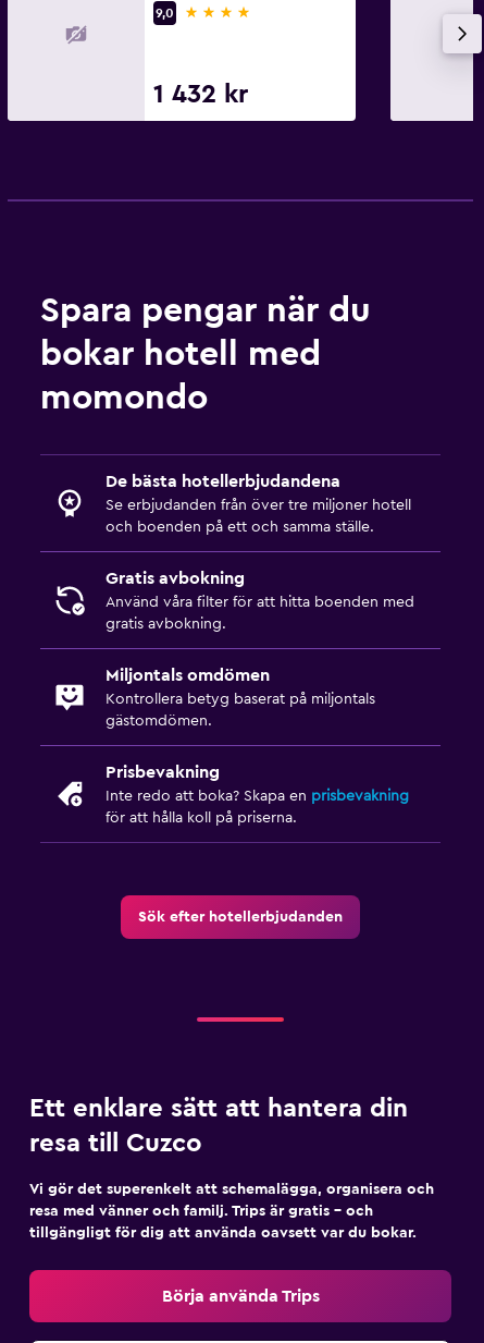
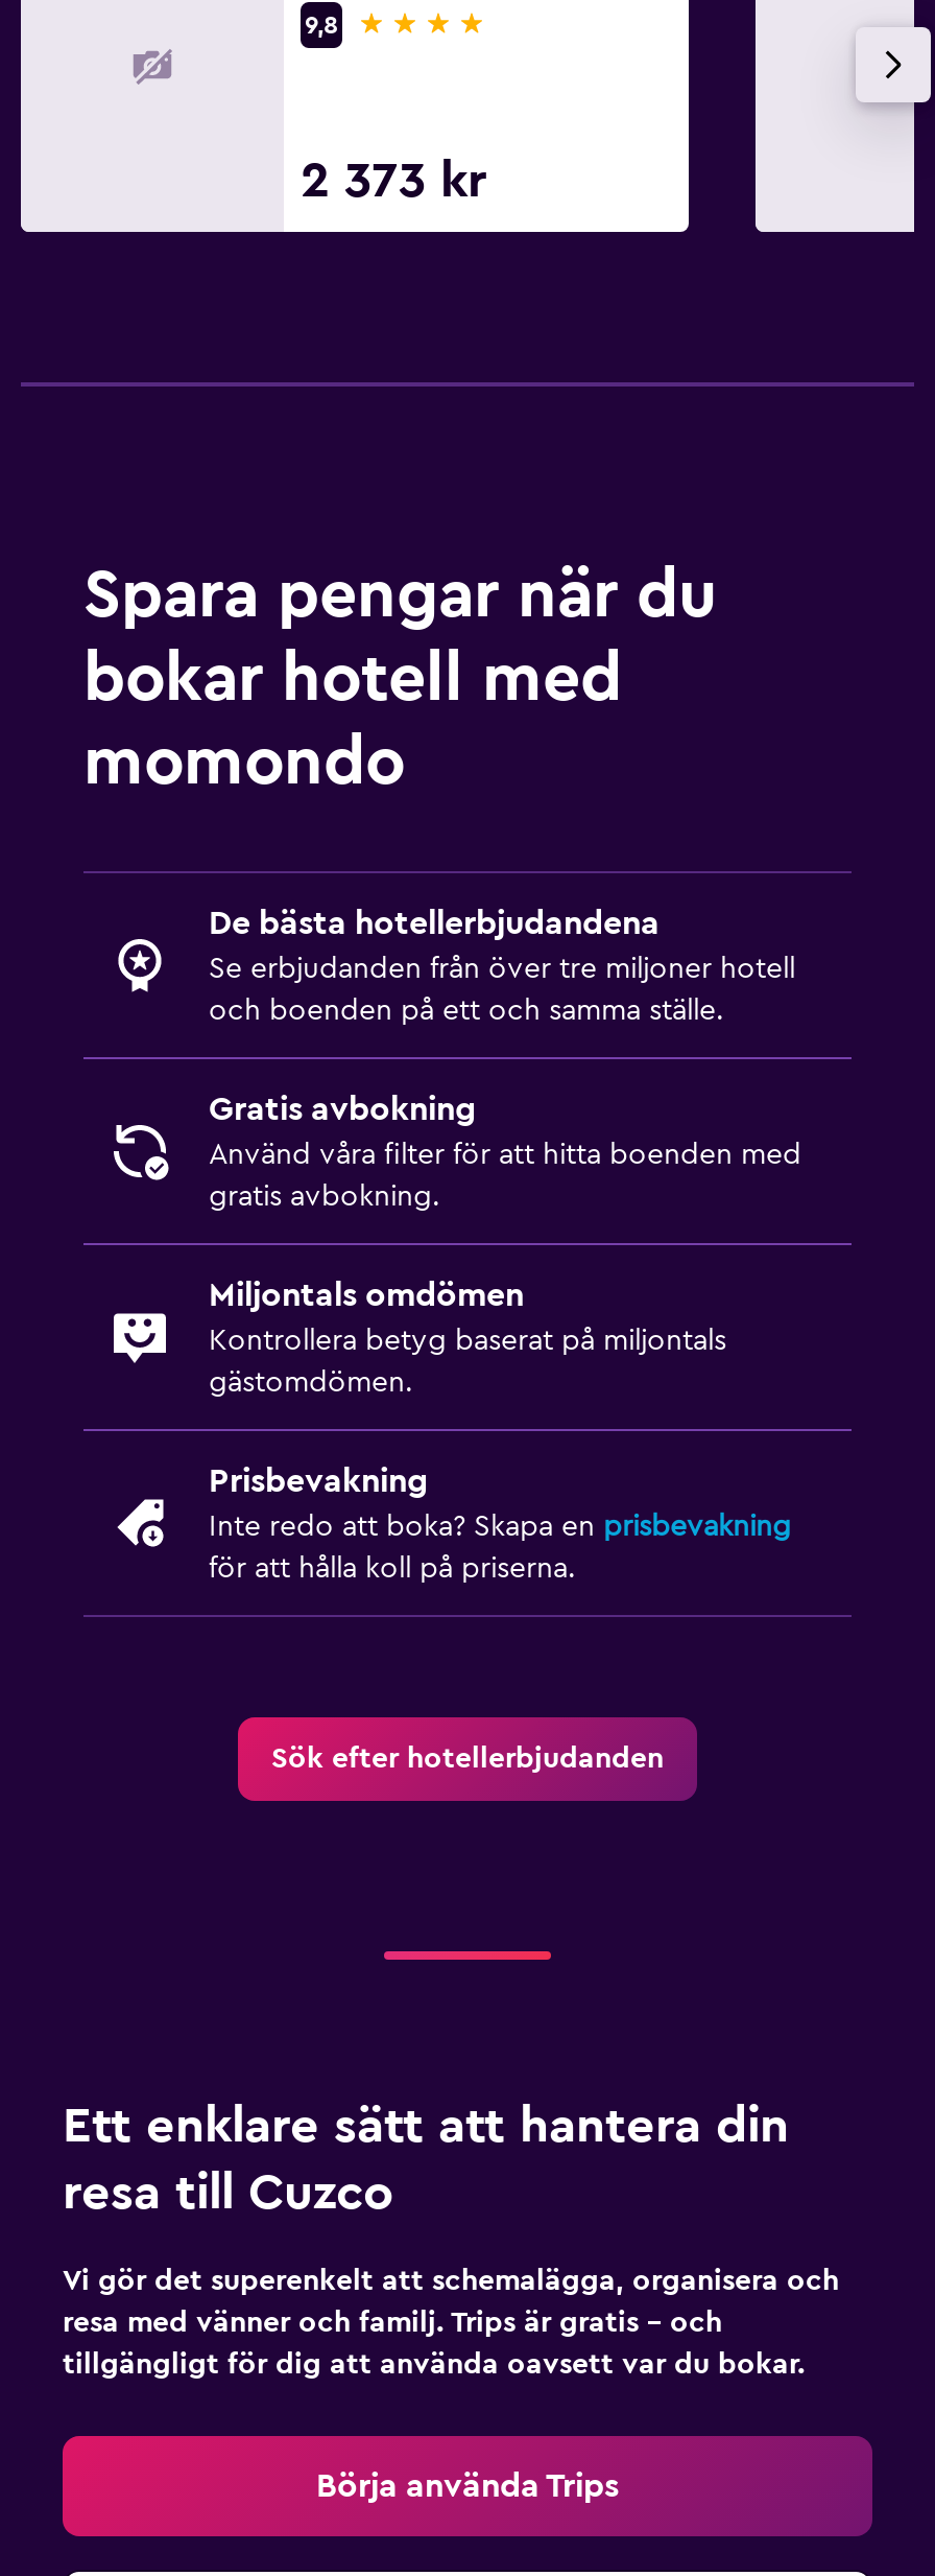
[156,6,174,19] 9,0 -> [305,11,338,37] 9,8
[153,81,248,107] 1 432 kr -> [301,156,486,206] 2 373 kr

